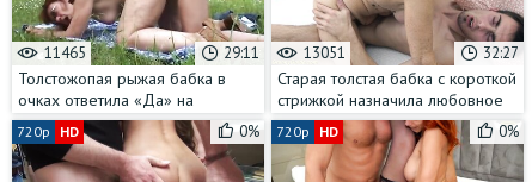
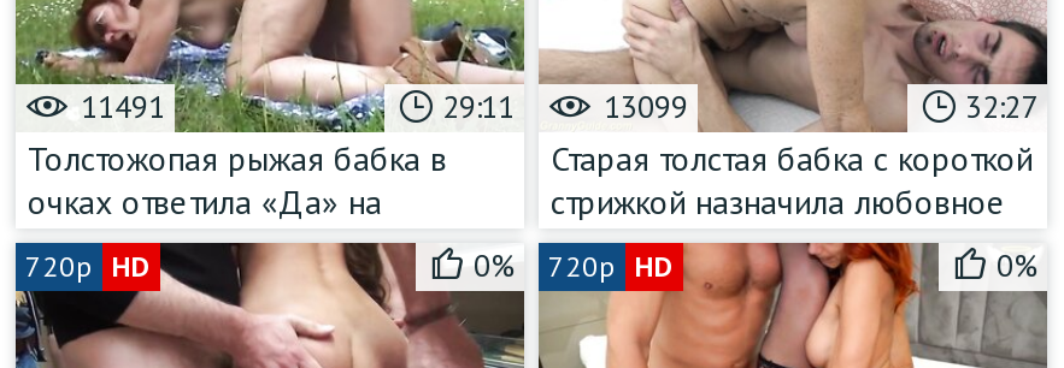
[41,42,86,63] 11465 -> [74,86,165,127] 11491
[224,42,346,63] 29:11 13051 -> [442,86,688,127] 29:11 13099

